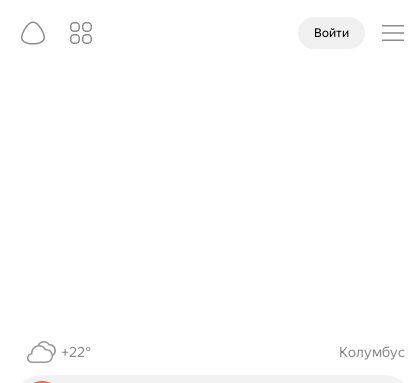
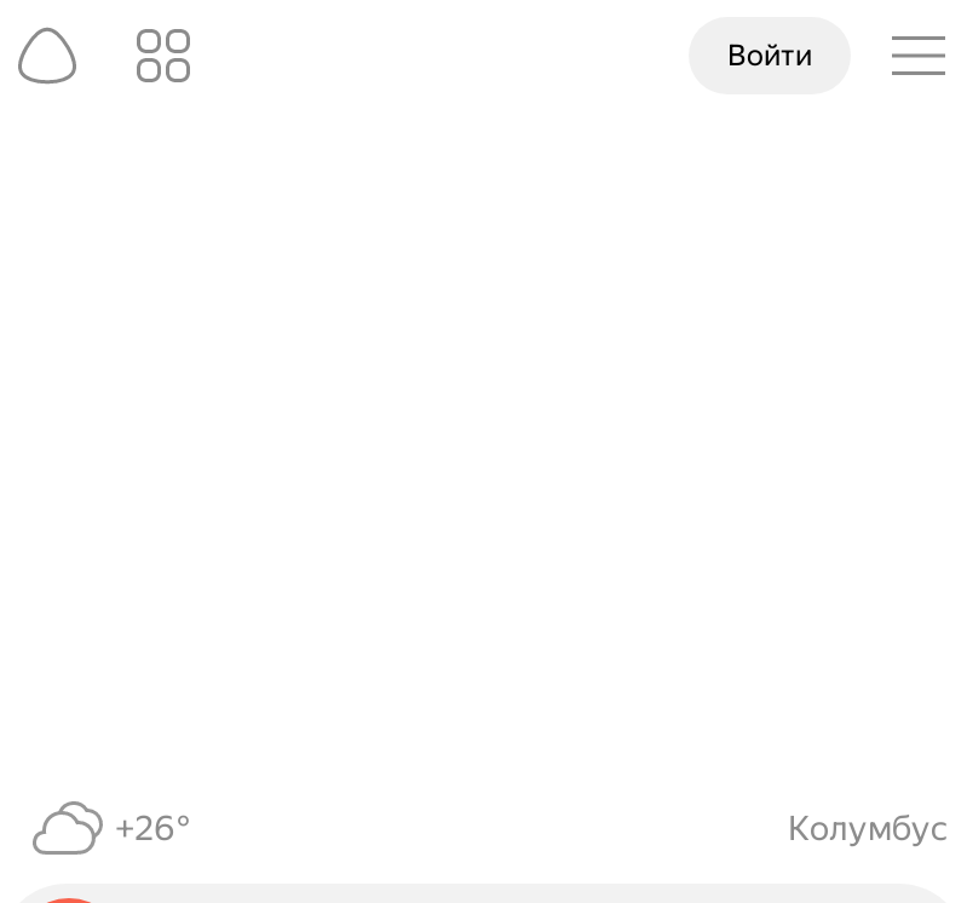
[61,344,91,360] +22° -> [115,809,190,847] +26°

